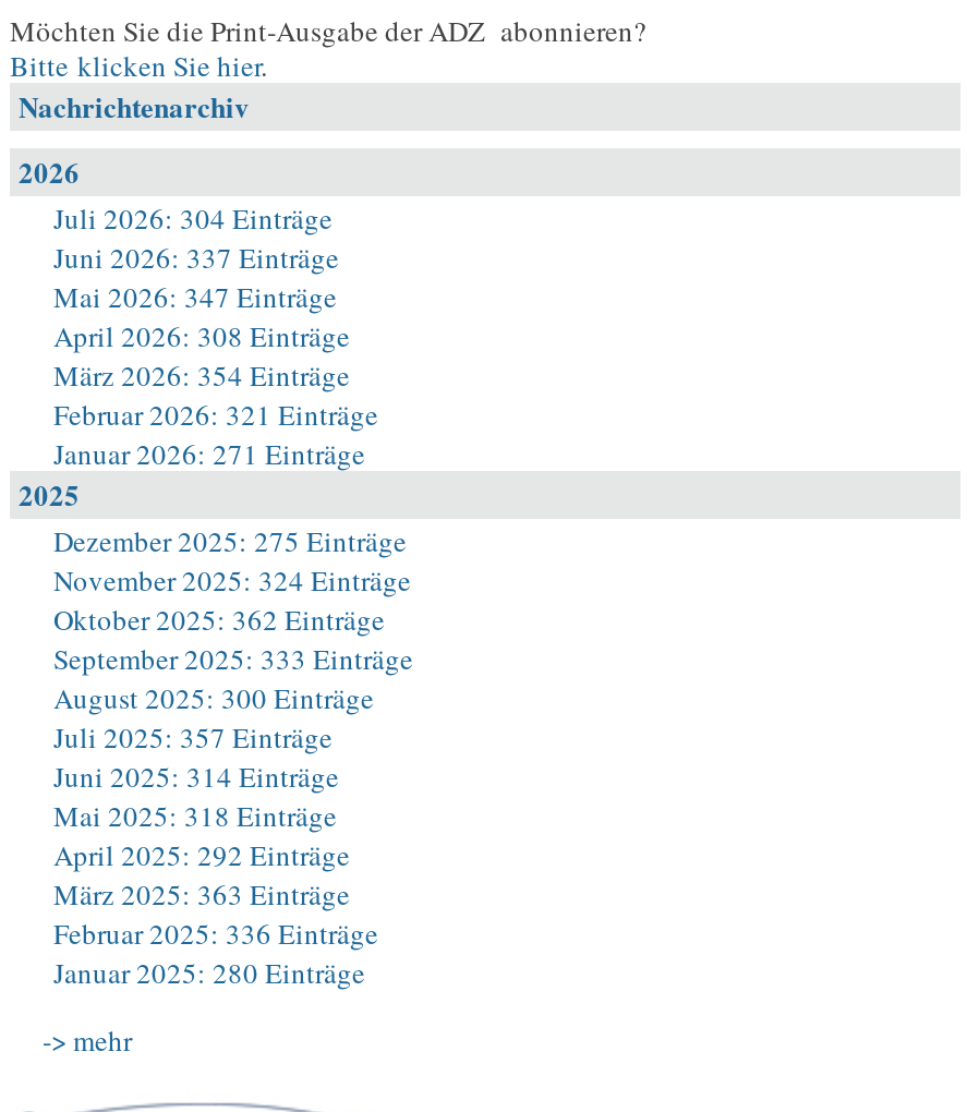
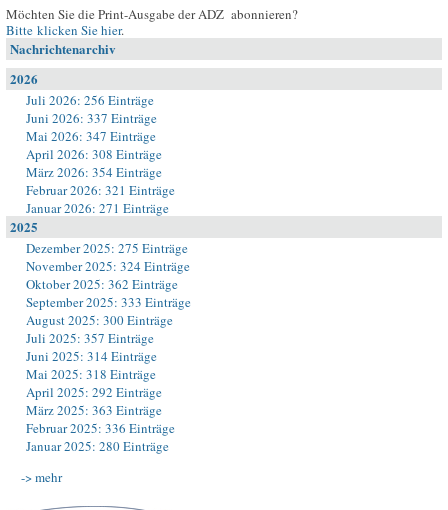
[53,198,333,238] Juli 2026: 304 Einträge -> [26,91,154,109] Juli 2026: 256 Einträge

